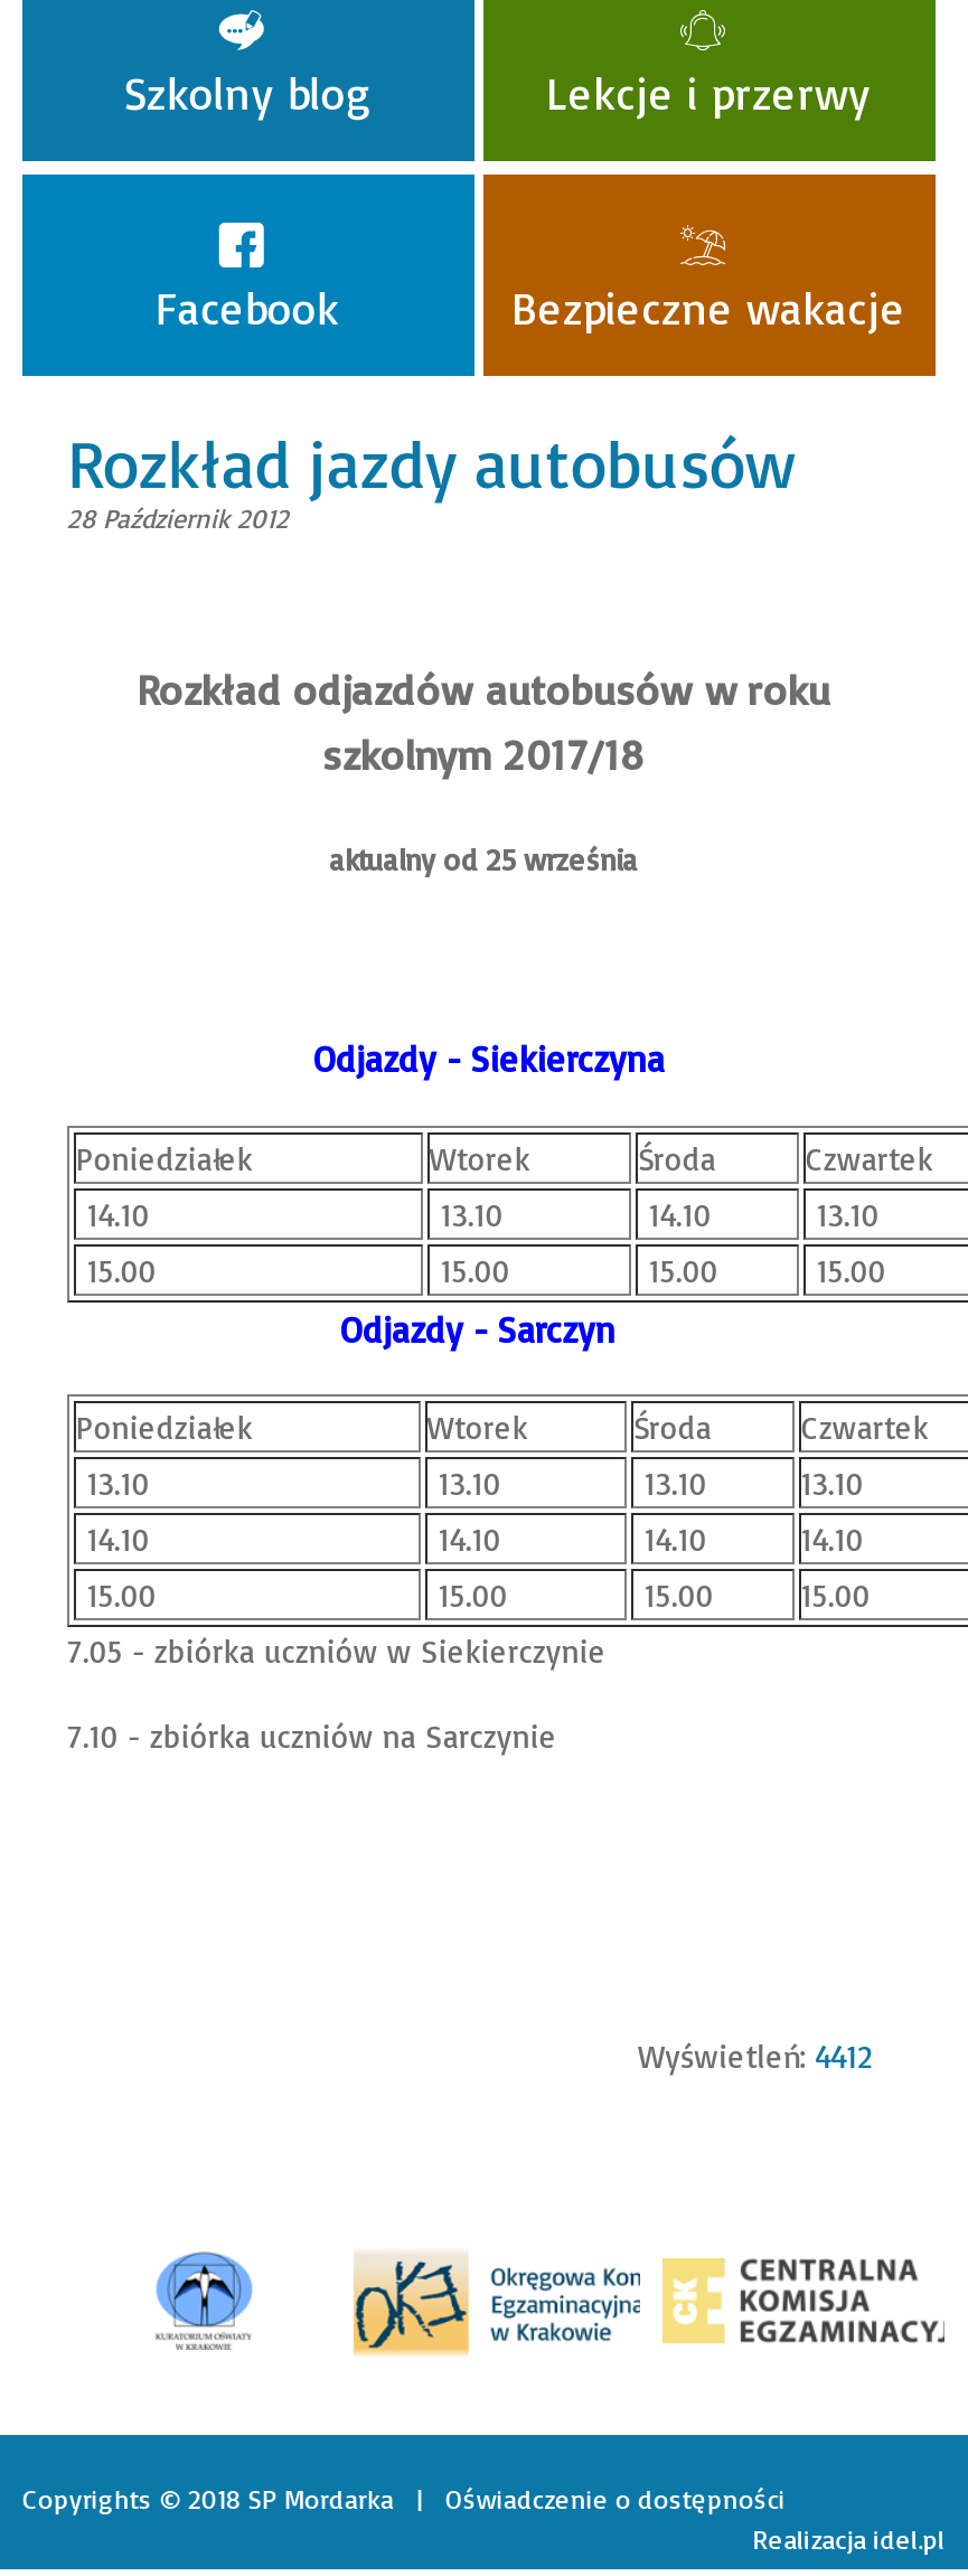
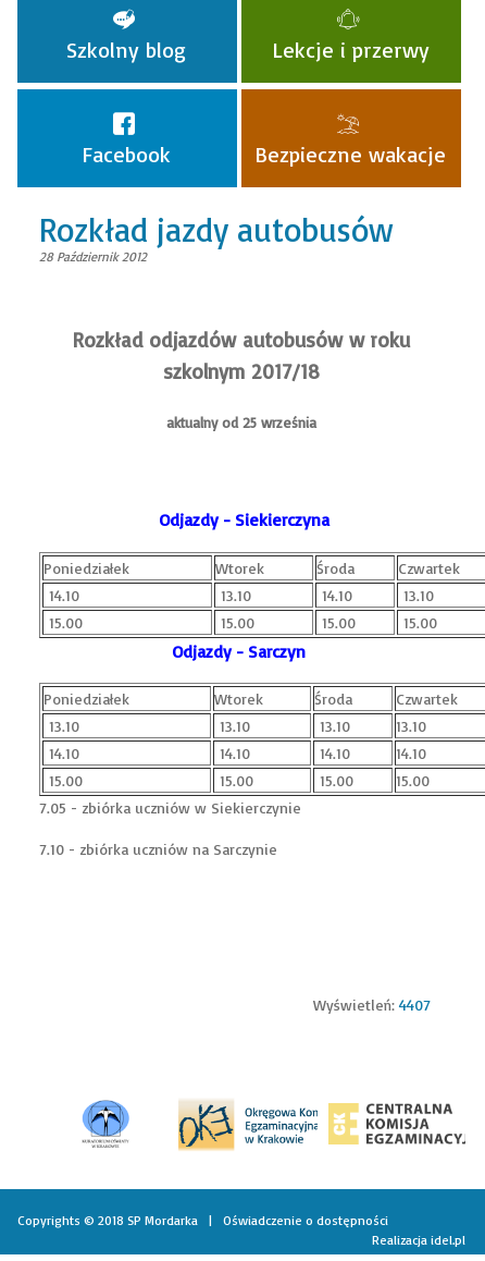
[638,2037,873,2075] Wyświetleń: 4412 -> [313,995,431,1014] Wyświetleń: 4407

